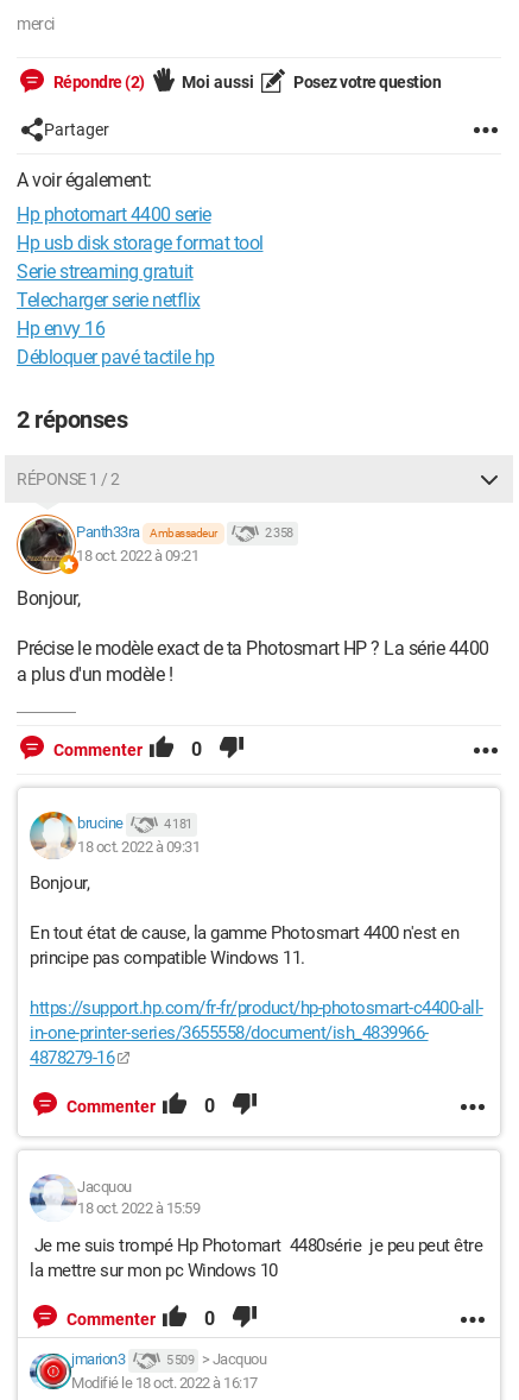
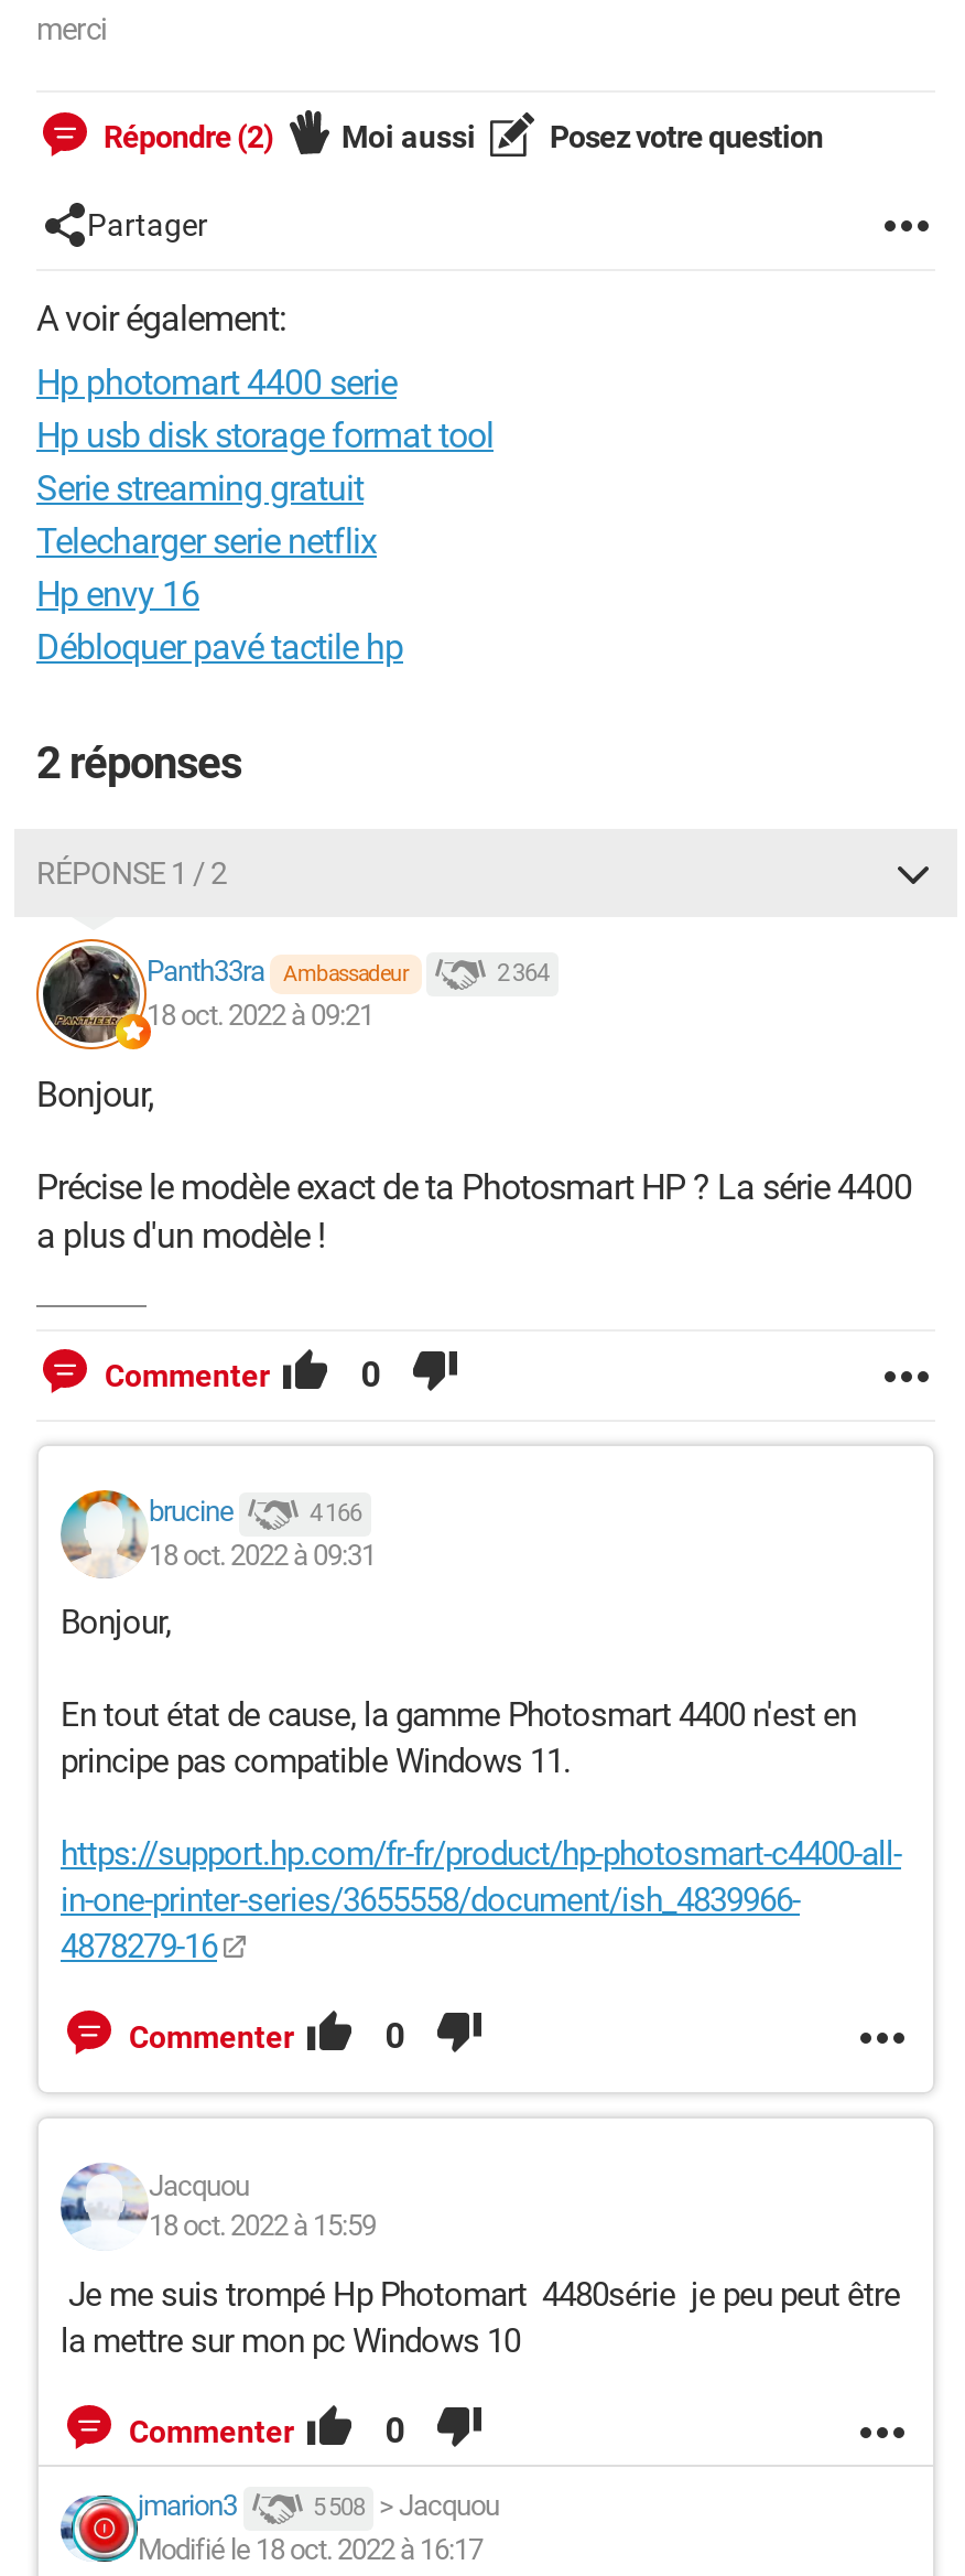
[265,525,293,541] 2 358 -> [497,959,549,987] 2 364
[164,816,192,832] 4 181 -> [310,1499,361,1528] 4 166
[166,1351,266,1368] 5 509 > Jacquou -> [313,2490,499,2523] 5 508 > Jacquou

